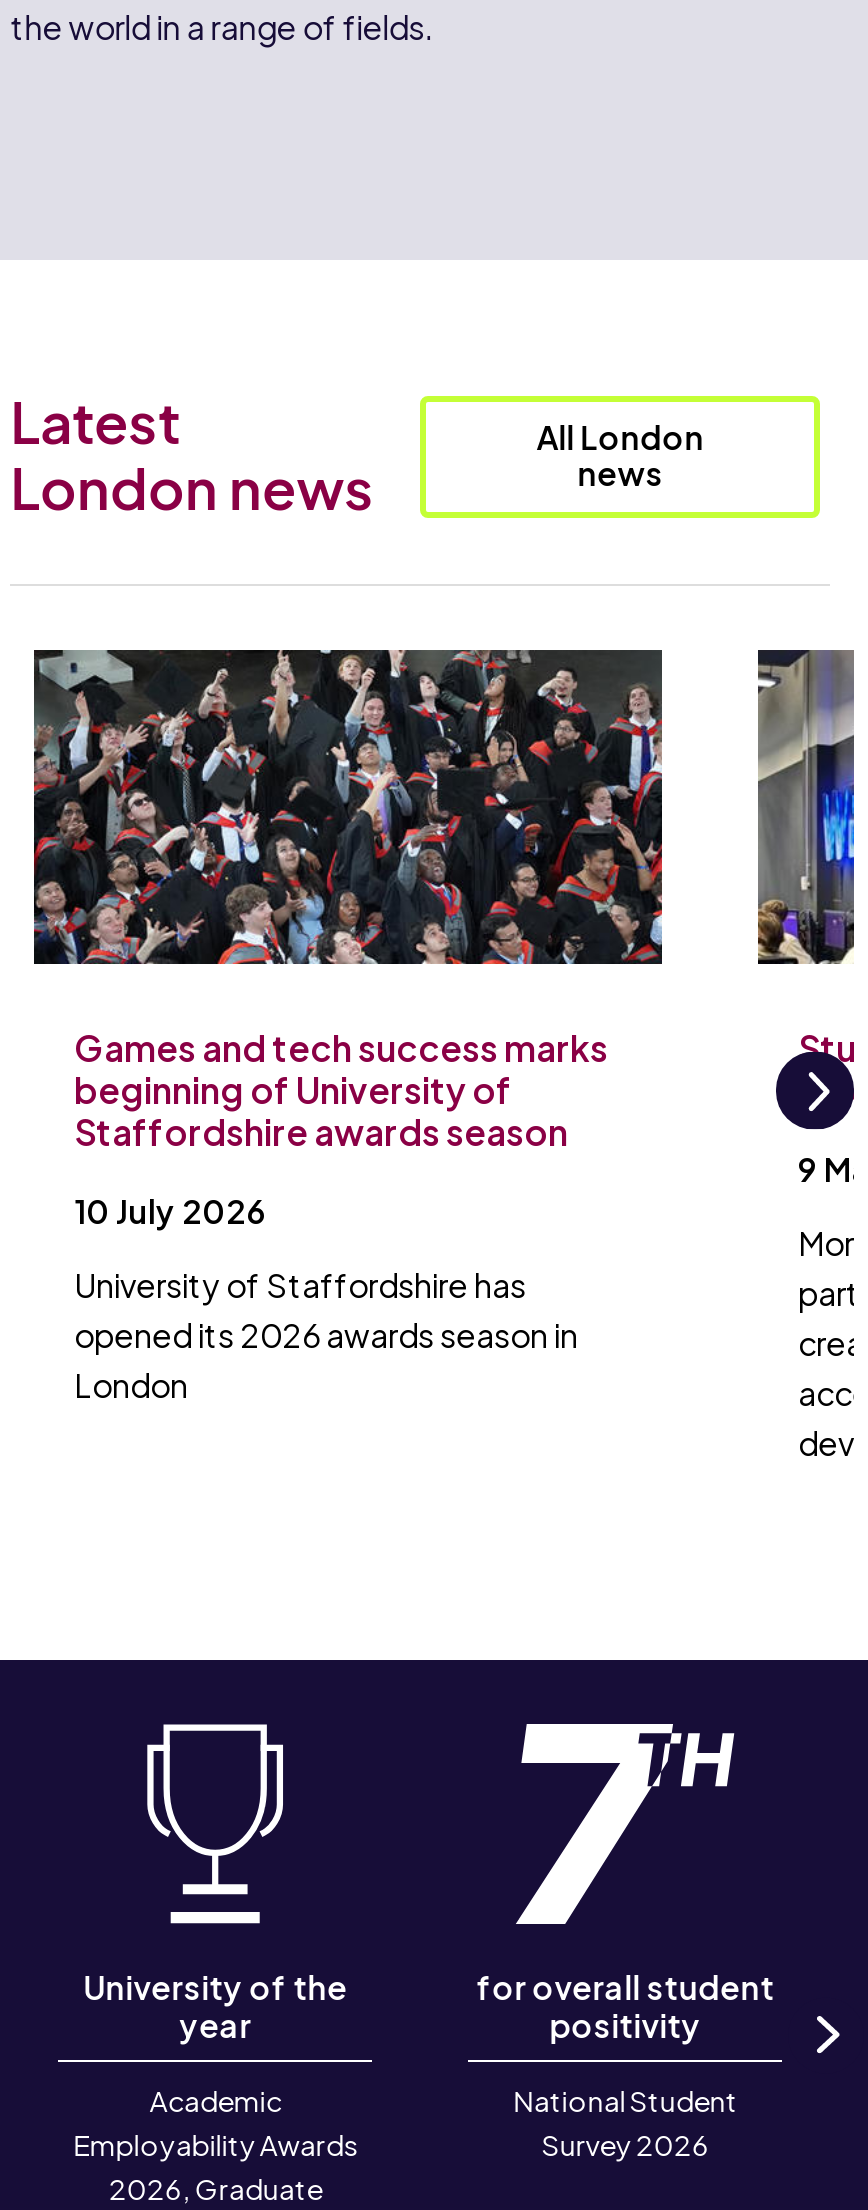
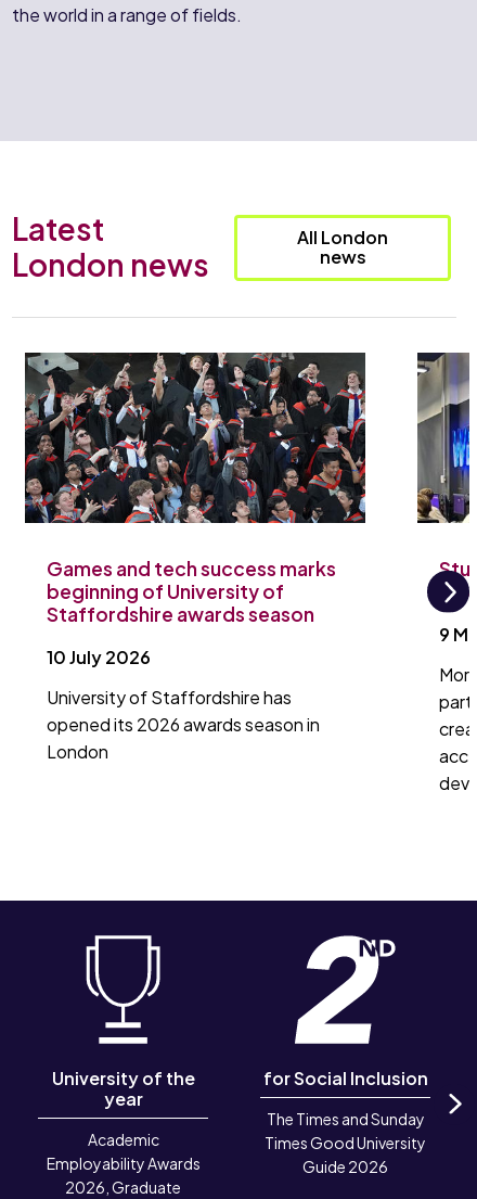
[476,1722,774,2045] [image] | for overall student | positivity -> [263,935,428,1089] [image] | for Social Inclusion
[513,2081,737,2161] National Student | Survey 2026 -> [265,1109,426,1176] The Times and Sunday | Times Good University | Guide 2026

